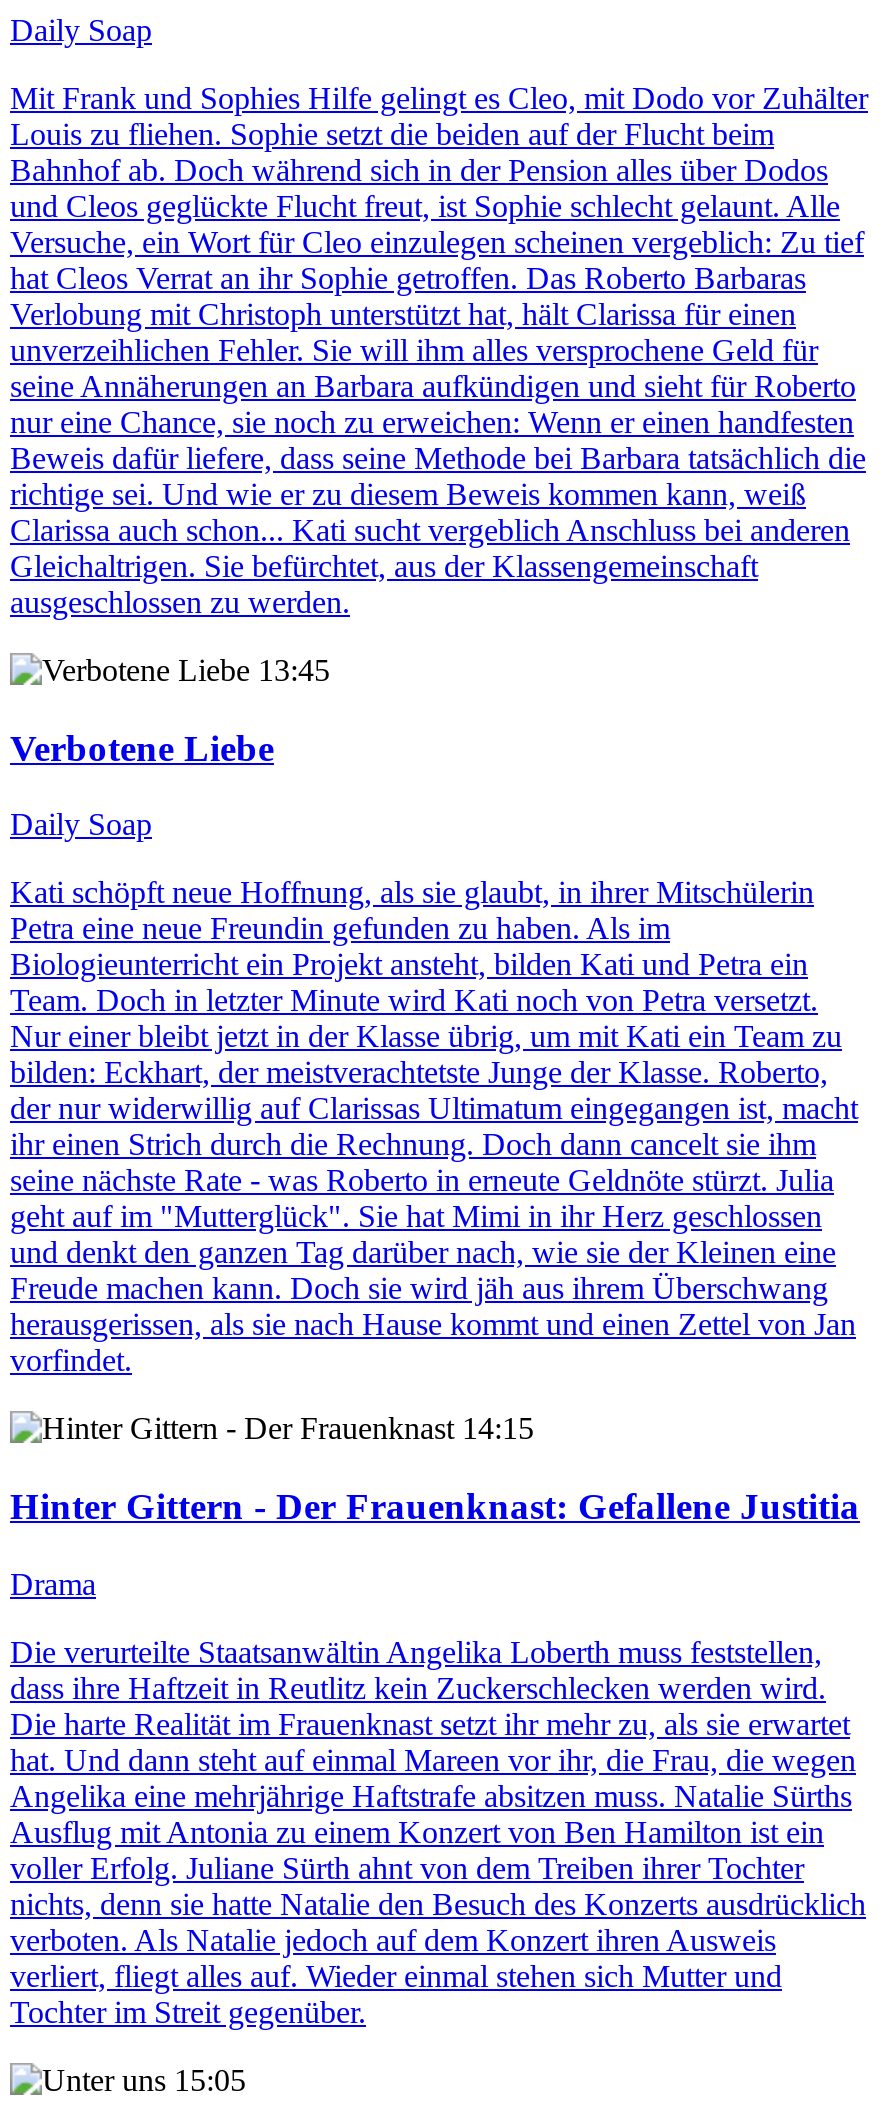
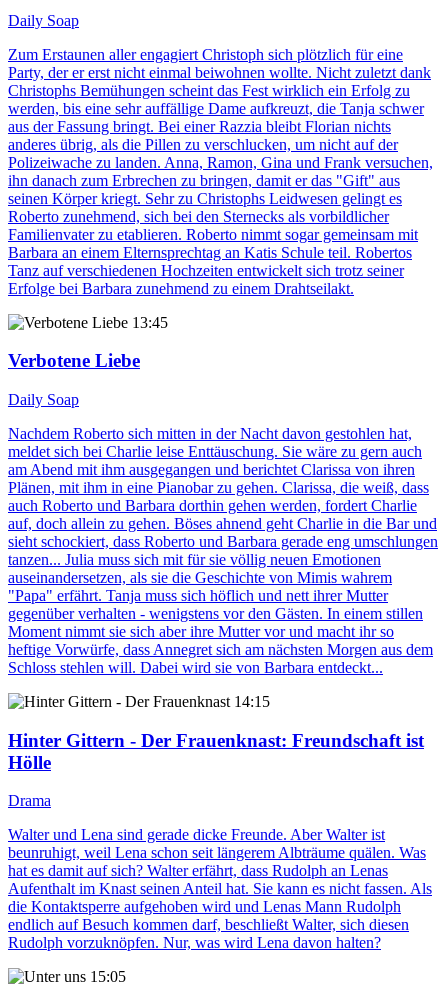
[10,81,868,619] Mit Frank und Sophies Hilfe gelingt es Cleo, mit Dodo vor Zuhälter | Louis zu fliehen. Sophie setzt die beiden auf der Flucht beim | Bahnhof ab. Doch während sich in der Pension alles über Dodos | und Cleos geglückte Flucht freut, ist Sophie schlecht gelaunt. Alle | Versuche, ein Wort für Cleo einzulegen scheinen vergeblich: Zu tief | hat Cleos Verrat an ihr Sophie getroffen. Das Roberto Barbaras | Verlobung mit Christoph unterstützt hat, hält Clarissa für einen | unverzeihlichen Fehler. Sie will ihm alles versprochene Geld für | seine Annäherungen an Barbara aufkündigen und sieht für Roberto | nur eine Chance, sie noch zu erweichen: Wenn er einen handfesten | Beweis dafür liefere, dass seine Methode bei Barbara tatsächlich die | richtige sei. Und wie er zu diesem Beweis kommen kann, weiß | Clarissa auch schon... Kati sucht vergeblich Anschluss bei anderen | Gleichaltrigen. Sie befürchtet, aus der Klassengemeinschaft | ausgeschlossen zu werden. -> [8,45,433,296] Zum Erstaunen aller engagiert Christoph sich plötzlich für eine | Party, der er erst nicht einmal beiwohnen wollte. Nicht zuletzt dank | Christophs Bemühungen scheint das Fest wirklich ein Erfolg zu | werden, bis eine sehr auffällige Dame aufkreuzt, die Tanja schwer | aus der Fassung bringt. Bei einer Razzia bleibt Florian nichts | anderes übrig, als die Pillen zu verschlucken, um nicht auf der | Polizeiwache zu landen. Anna, Ramon, Gina und Frank versuchen, | ihn danach zum Erbrechen zu bringen, damit er das "Gift" aus | seinen Körper kriegt. Sehr zu Christophs Leidwesen gelingt es | Roberto zunehmend, sich bei den Sternecks als vorbildlicher | Familienvater zu etablieren. Roberto nimmt sogar gemeinsam mit | Barbara an einem Elternsprechtag an Katis Schule teil. Robertos | Tanz auf verschiedenen Hochzeiten entwickelt sich trotz seiner | Erfolge bei Barbara zunehmend zu einem Drahtseilakt.
[10,876,858,1378] Kati schöpft neue Hoffnung, als sie glaubt, in ihrer Mitschülerin | Petra eine neue Freundin gefunden zu haben. Als im | Biologieunterricht ein Projekt ansteht, bilden Kati und Petra ein | Team. Doch in letzter Minute wird Kati noch von Petra versetzt. | Nur einer bleibt jetzt in der Klasse übrig, um mit Kati ein Team zu | bilden: Eckhart, der meistverachtetste Junge der Klasse. Roberto, | der nur widerwillig auf Clarissas Ultimatum eingegangen ist, macht | ihr einen Strich durch die Rechnung. Doch dann cancelt sie ihm | seine nächste Rate - was Roberto in erneute Geldnöte stürzt. Julia | geht auf im "Mutterglück". Sie hat Mimi in ihr Herz geschlossen | und denkt den ganzen Tag darüber nach, wie sie der Kleinen eine | Freude machen kann. Doch sie wird jäh aus ihrem Überschwang | herausgerissen, als sie nach Hause kommt und einen Zettel von Jan | vorfindet. -> [8,425,438,676] Nachdem Roberto sich mitten in der Nacht davon gestohlen hat, | meldet sich bei Charlie leise Enttäuschung. Sie wäre zu gern auch | am Abend mit ihm ausgegangen und berichtet Clarissa von ihren | Plänen, mit ihm in eine Pianobar zu gehen. Clarissa, die weiß, dass | auch Roberto und Barbara dorthin gehen werden, fordert Charlie | auf, doch allein zu gehen. Böses ahnend geht Charlie in die Bar und | sieht schockiert, dass Roberto und Barbara gerade eng umschlungen | tanzen... Julia muss sich mit für sie völlig neuen Emotionen | auseinandersetzen, als sie die Geschichte von Mimis wahrem | "Papa" erfährt. Tanja muss sich höflich und nett ihrer Mutter | gegenüber verhalten - wenigstens vor den Gästen. In einem stillen | Moment nimmt sie sich aber ihre Mutter vor und macht ihr so | heftige Vorwürfe, dass Annegret sich am nächsten Morgen aus dem | Schloss stehlen will. Dabei wird sie von Barbara entdeckt...
[10,1485,860,1527] Hinter Gittern - Der Frauenknast: Gefallene Justitia -> [8,730,424,773] Hinter Gittern - Der Frauenknast: Freundschaft ist | Hölle
[10,1635,866,2029] Die verurteilte Staatsanwältin Angelika Loberth muss feststellen, | dass ihre Haftzeit in Reutlitz kein Zuckerschlecken werden wird. | Die harte Realität im Frauenknast setzt ihr mehr zu, als sie erwartet | hat. Und dann steht auf einmal Mareen vor ihr, die Frau, die wegen | Angelika eine mehrjährige Haftstrafe absitzen muss. Natalie Sürths | Ausflug mit Antonia zu einem Konzert von Ben Hamilton ist ein | voller Erfolg. Juliane Sürth ahnt von dem Treiben ihrer Tochter | nichts, denn sie hatte Natalie den Besuch des Konzerts ausdrücklich | verboten. Als Natalie jedoch auf dem Konzert ihren Ausweis | verliert, fliegt alles auf. Wieder einmal stehen sich Mutter und | Tochter im Streit gegenüber. -> [8,826,432,951] Walter und Lena sind gerade dicke Freunde. Aber Walter ist | beunruhigt, weil Lena schon seit längerem Albträume quälen. Was | hat es damit auf sich? Walter erfährt, dass Rudolph an Lenas | Aufenthalt im Knast seinen Anteil hat. Sie kann es nicht fassen. Als | die Kontaktsperre aufgehoben wird und Lenas Mann Rudolph | endlich auf Besuch kommen darf, beschließt Walter, sich diesen | Rudolph vorzuknöpfen. Nur, was wird Lena davon halten?

